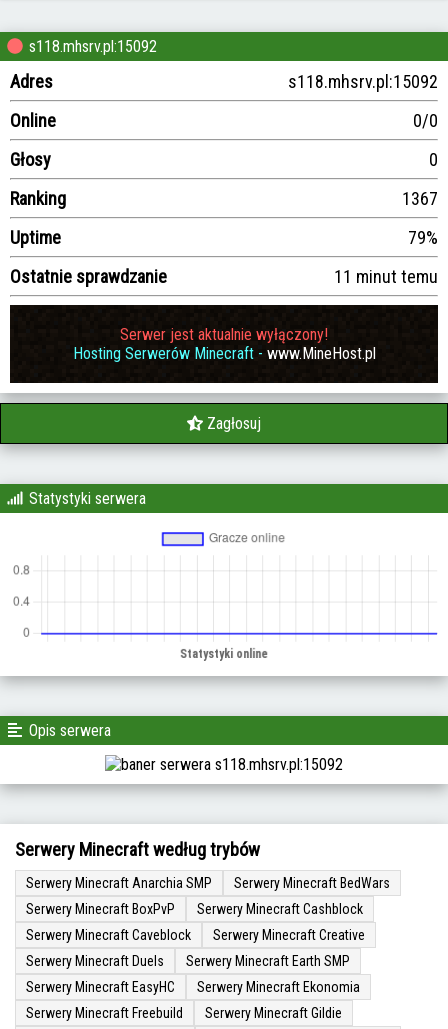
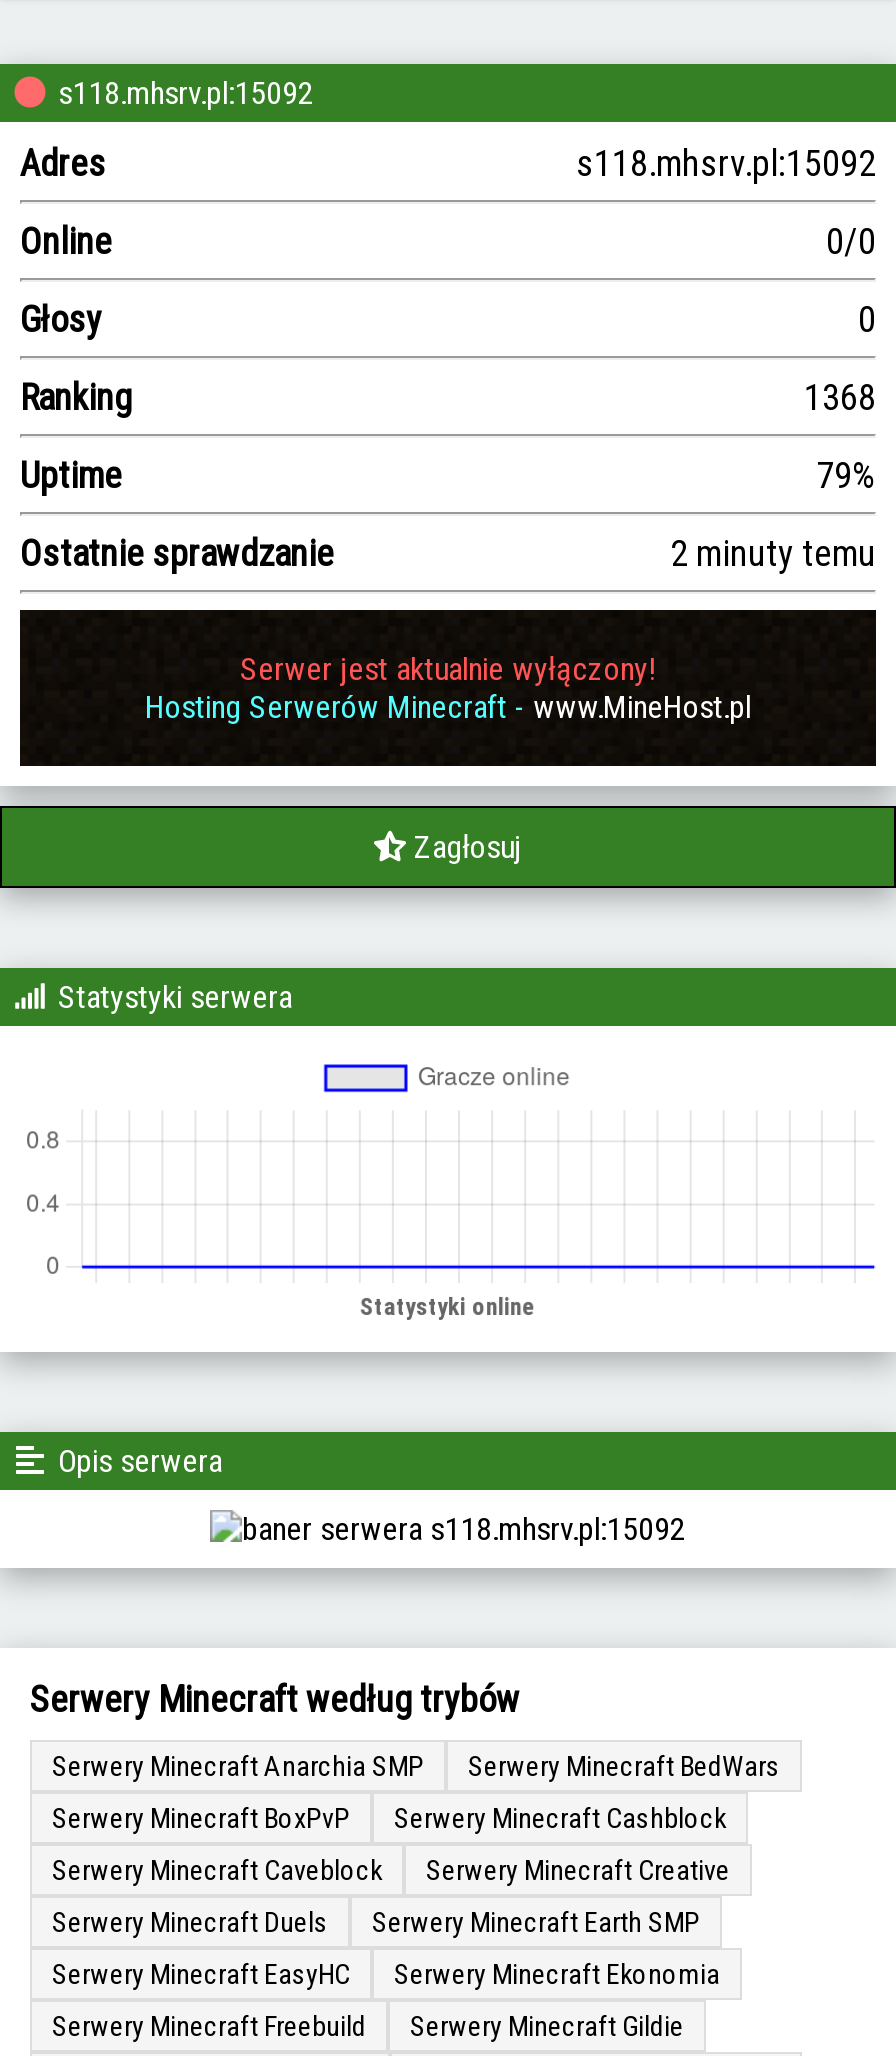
[402,188,438,209] 1367 -> [804,376,876,418] 1368
[334,266,438,287] 11 minut temu -> [670,532,876,574] 2 minuty temu

